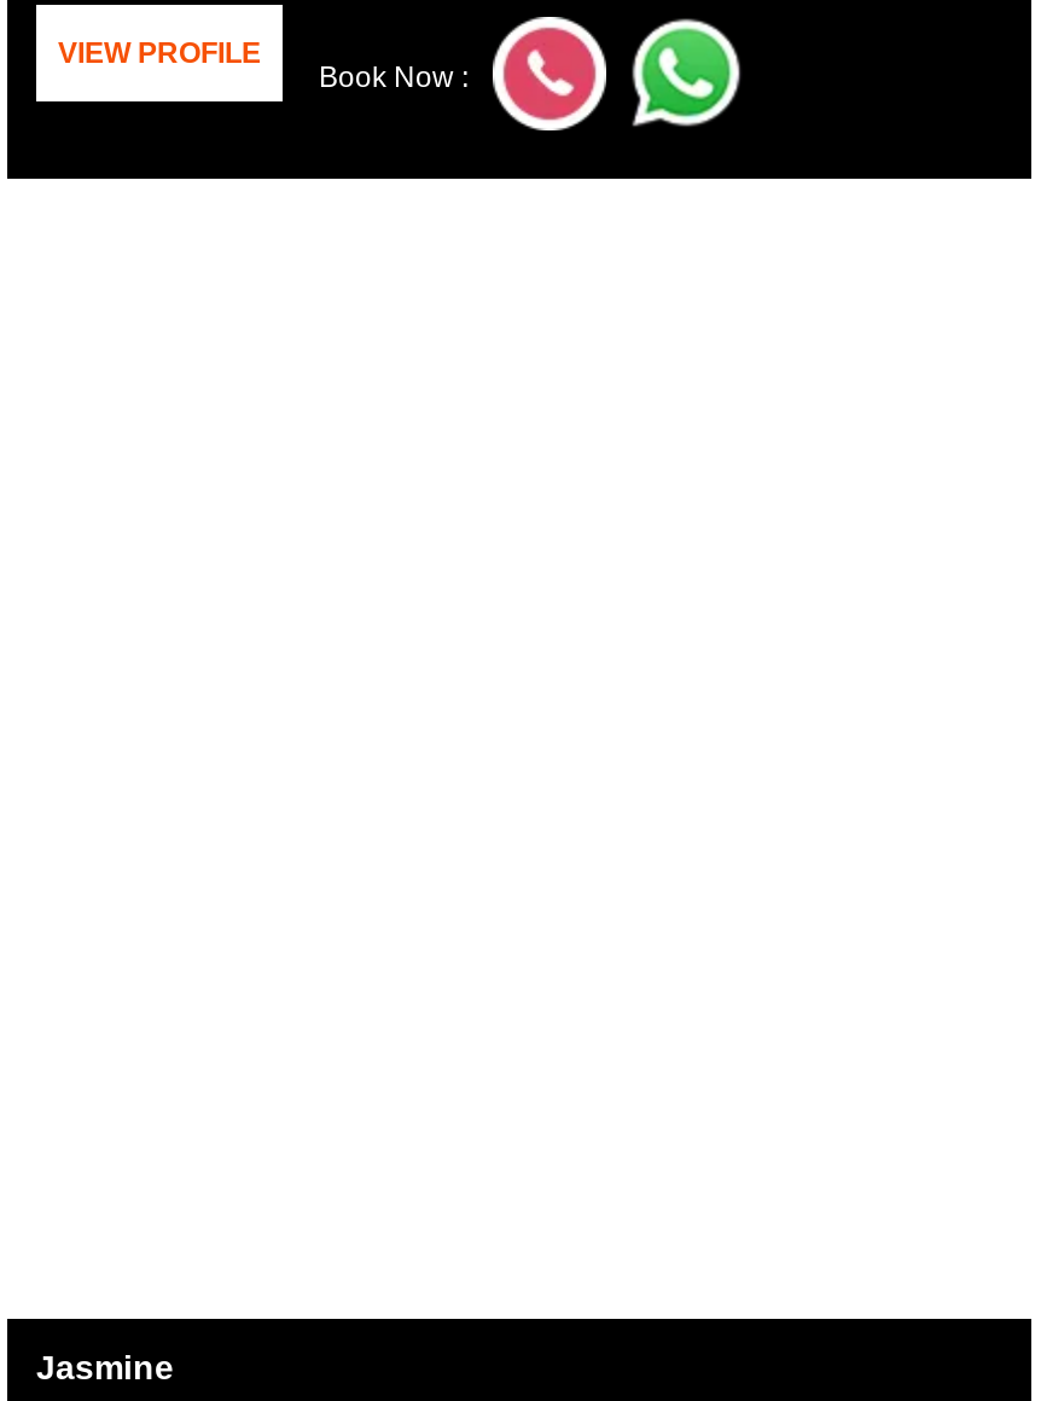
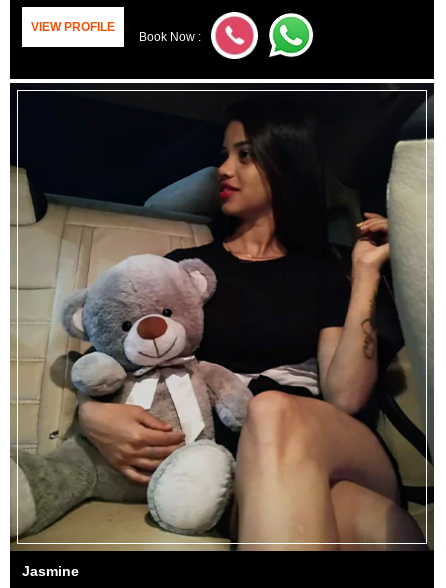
none -> [9,82,435,552] [image]

